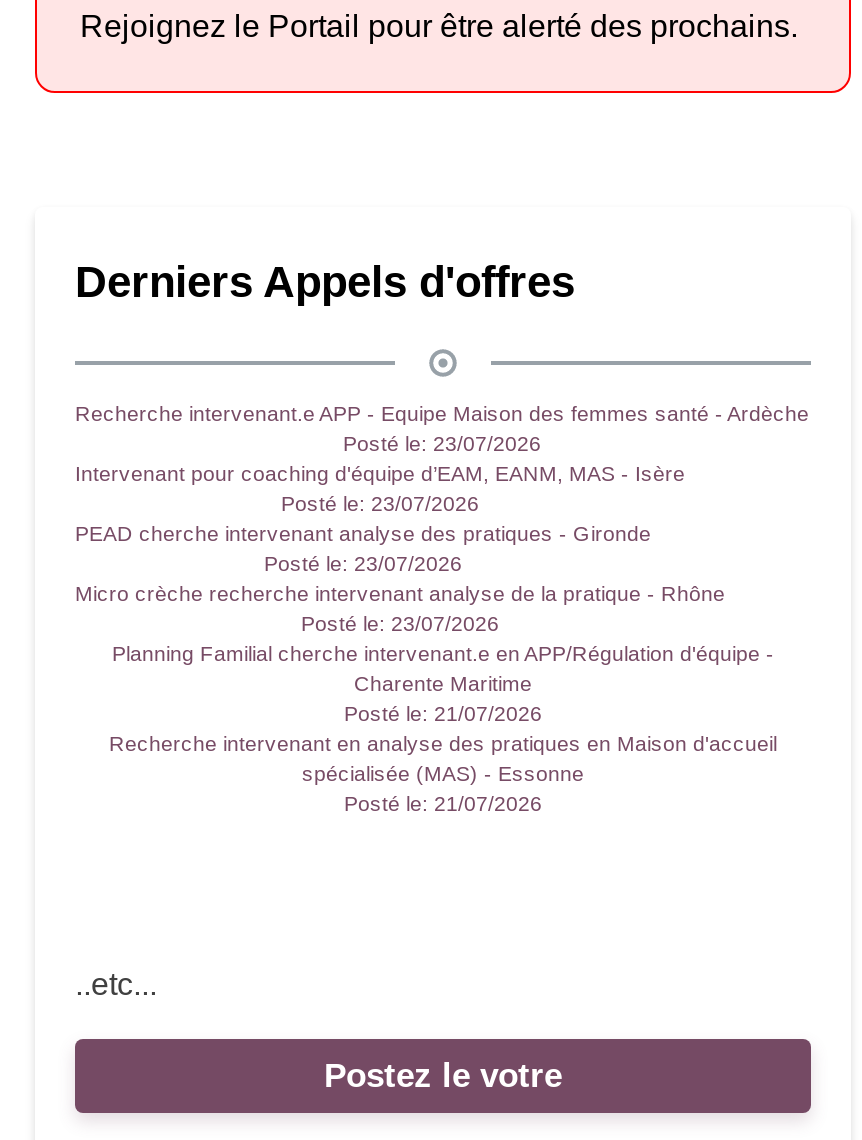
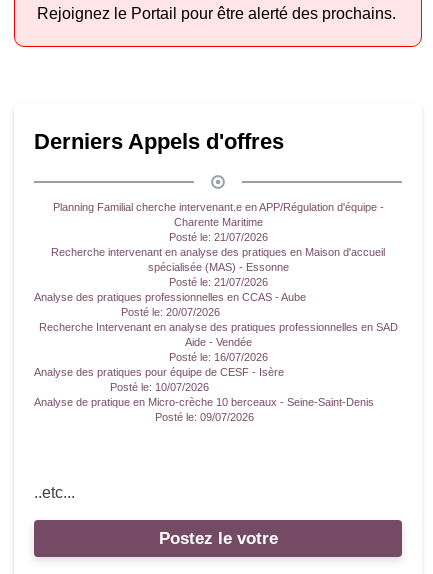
[75,402,809,636] Recherche intervenant.e APP - Equipe Maison des femmes santé - Ardèche | Posté le: 23/07/2026 | Intervenant pour coaching d'équipe d’EAM, EANM, MAS - Isère | Posté le: 23/07/2026 | PEAD cherche intervenant analyse des pratiques - Gironde | Posté le: 23/07/2026 | Micro crèche recherche intervenant analyse de la pratique - Rhône | Posté le: 23/07/2026 -> none
moved [109,642,777,816] -> [51,201,385,288]: Planning Familial cherche intervenant.e en APP/Régulation d'équipe - | Charente Maritime | Posté le: 21/07/2026 | Recherche intervenant en analyse des pratiques en Maison d'accueil | spécialisée (MAS) - Essonne | Posté le: 21/07/2026
none -> [34,291,397,423] Analyse des pratiques professionnelles en CCAS - Aube | Posté le: 20/07/2026 | Recherche Intervenant en analyse des pratiques professionnelles en SAD | Aide - Vendée | Posté le: 16/07/2026 | Analyse des pratiques pour équipe de CESF - Isère | Posté le: 10/07/2026 | Analyse de pratique en Micro-crèche 10 berceaux - Seine-Saint-Denis | Posté le: 09/07/2026

